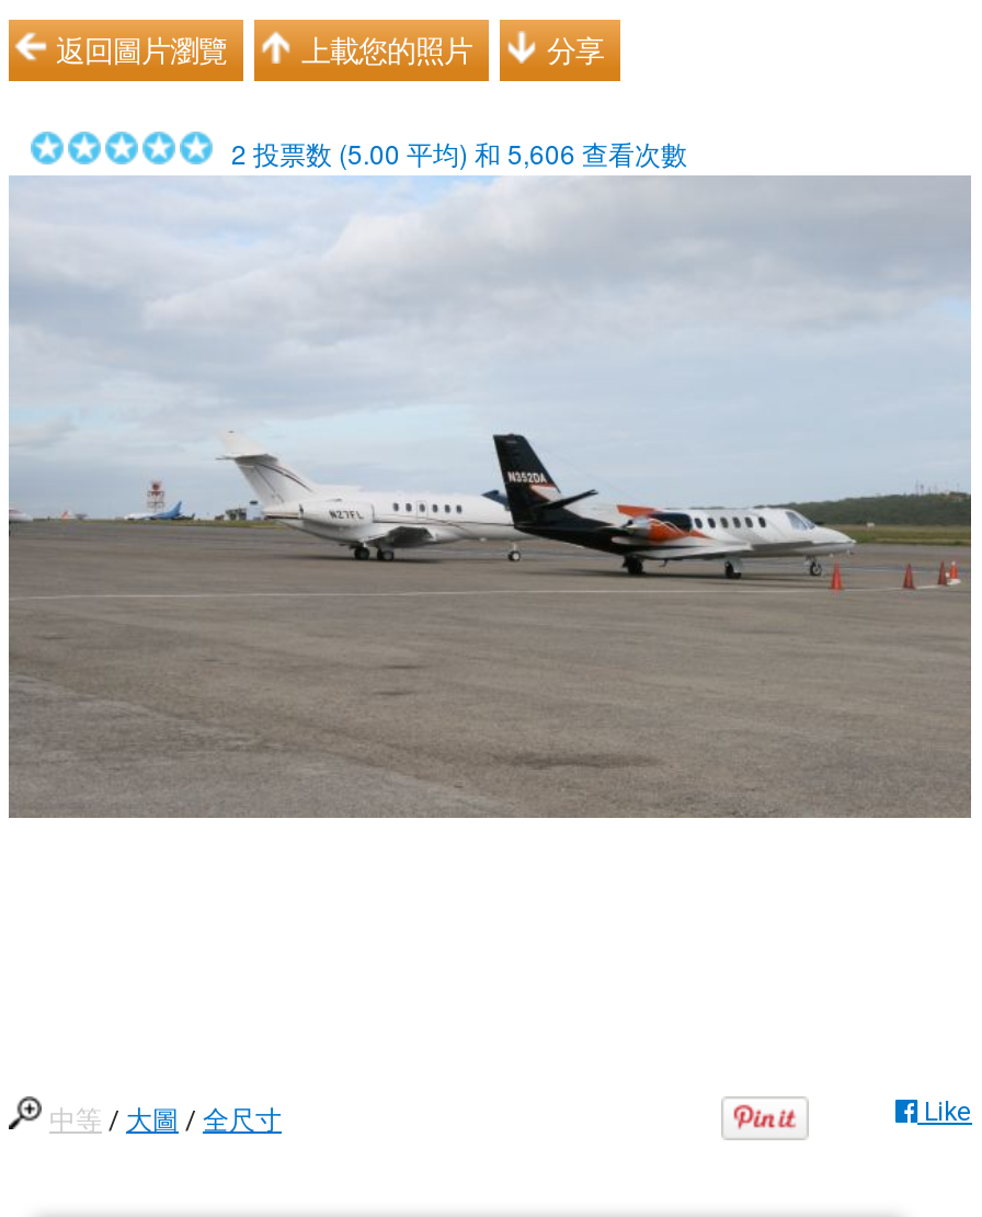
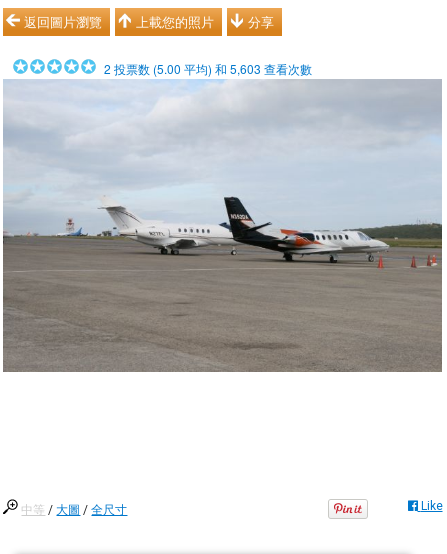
[231,133,700,171] 2投票数 (5.00平均) 和5,606查看次數 -> [104,60,318,77] 2投票数 (5.00平均) 和5,603查看次數

